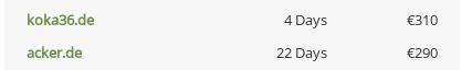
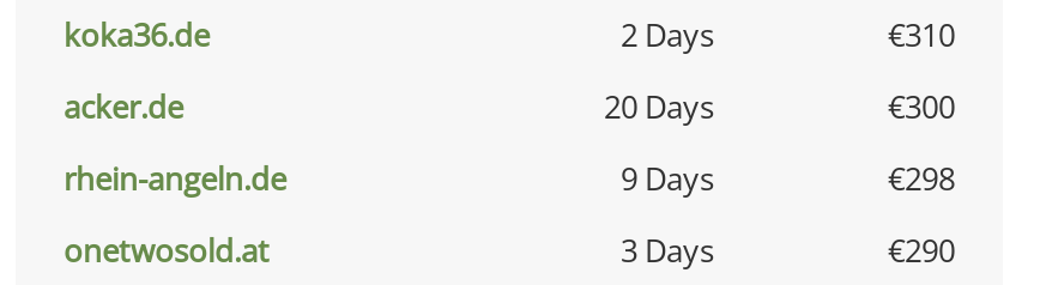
[284,10,327,30] 4 Days -> [621,13,714,56] 2 Days
[276,43,327,62] 22 Days -> [64,85,955,272] 20 Days | €300 | rhein-angeln.de | 9 Days | €298 | onetwosold.at | 3 Days

